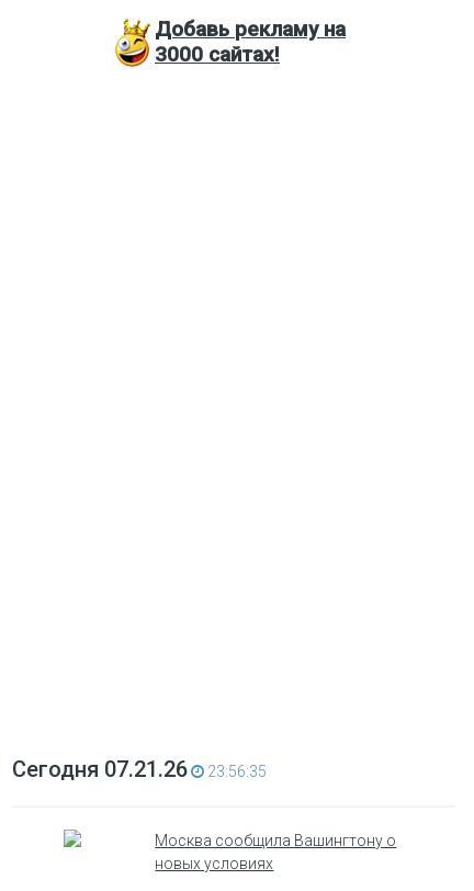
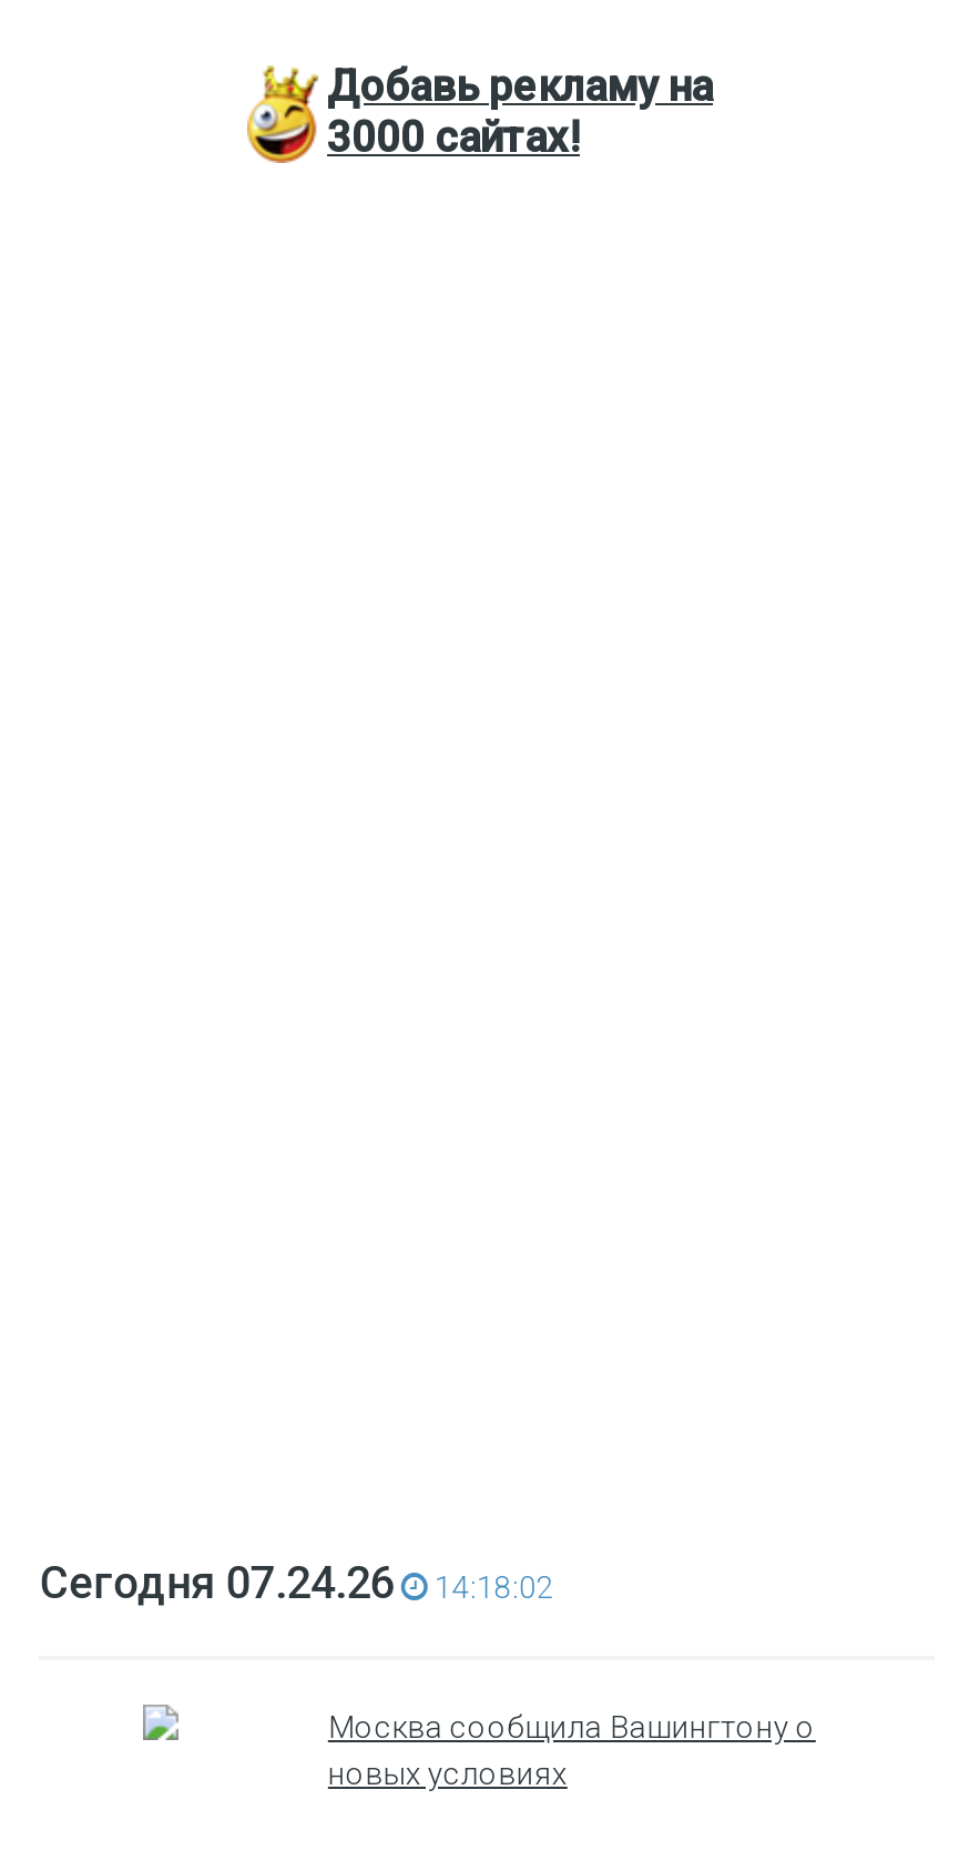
[13,756,188,782] Сегодня 07.21.26 -> [40,1556,394,1609] Сегодня 07.24.26
[205,763,267,780] 23:56:35 -> [428,1569,554,1605] 14:18:02

